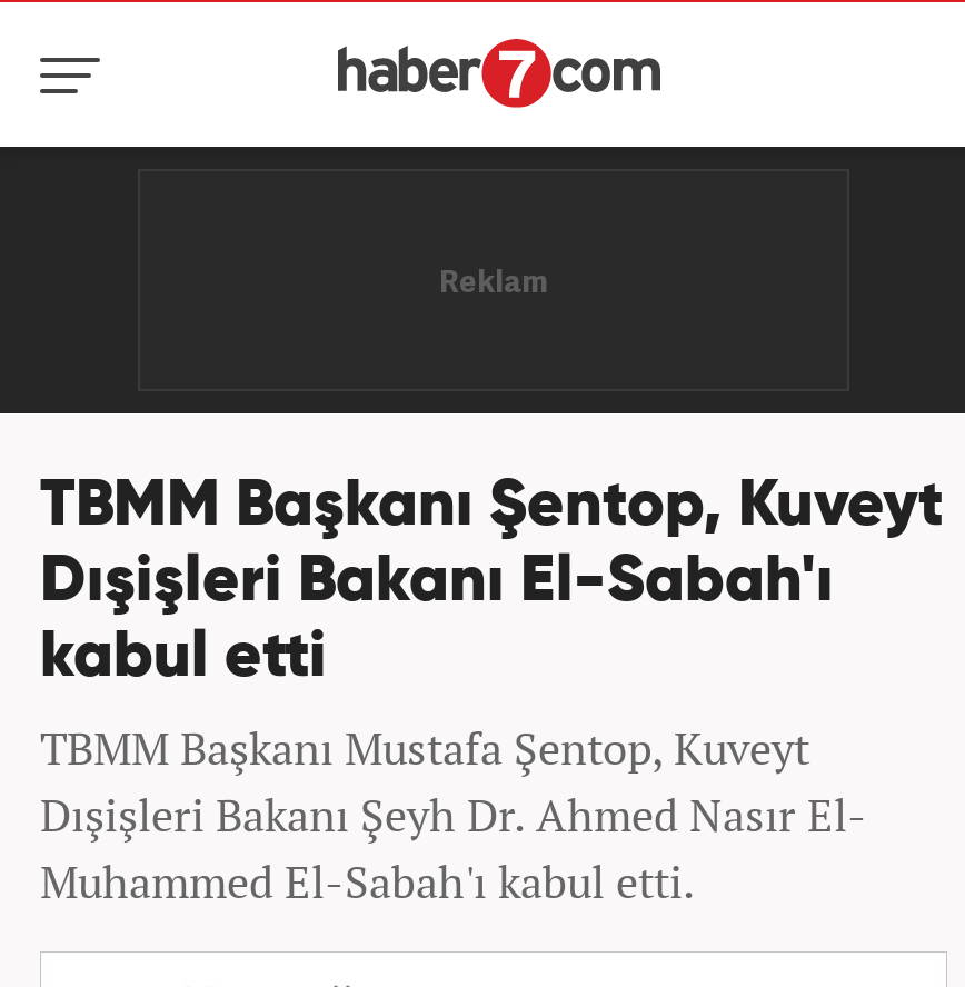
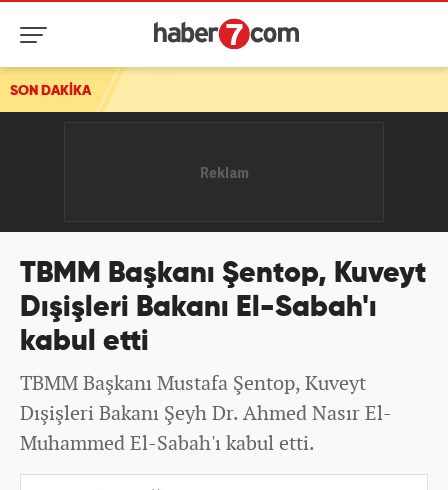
none -> [10,84,91,98] SON DAKİKA

